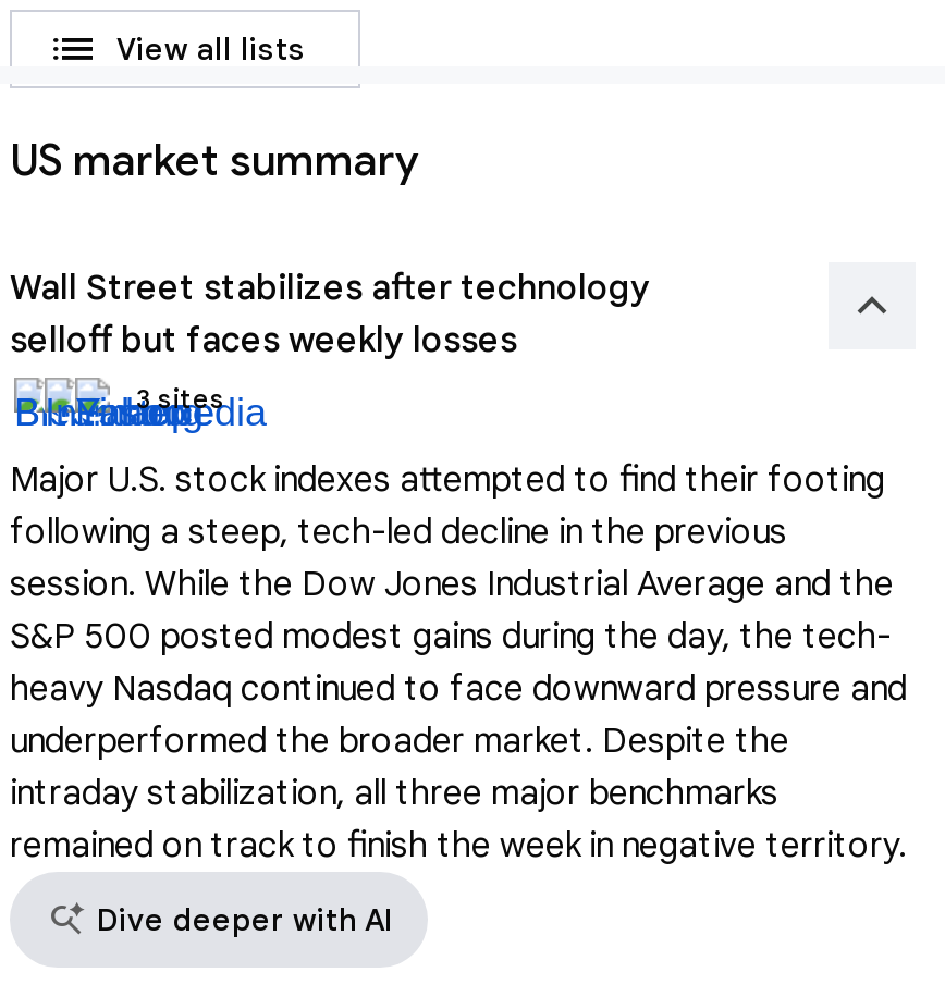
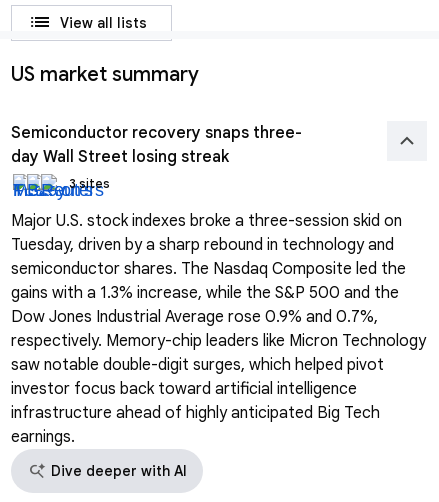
[10,267,650,362] Wall Street stabilizes after technology | selloff but faces weekly losses -> [11,123,302,167] Semiconductor recovery snaps three- | day Wall Street losing streak
[10,458,907,867] Major U.S. stock indexes attempted to find their footing | following a steep, tech-led decline in the previous | session. While the Dow Jones Industrial Average and the | S&P 500 posted modest gains during the day, the tech- | heavy Nasdaq continued to face downward pressure and | underperformed the broader market. Despite the | intraday stabilization, all three major benchmarks | remained on track to finish the week in negative territory. -> [11,211,426,447] Major U.S. stock indexes broke a three-session skid on | Tuesday, driven by a sharp rebound in technology and | semiconductor shares. The Nasdaq Composite led the | gains with a 1.3% increase, while the S&P 500 and the | Dow Jones Industrial Average rose 0.9% and 0.7%, | respectively. Memory-chip leaders like Micron Technology | saw notable double-digit surges, which helped pivot | investor focus back toward artificial intelligence | infrastructure ahead of highly anticipated Big Tech | earnings.

